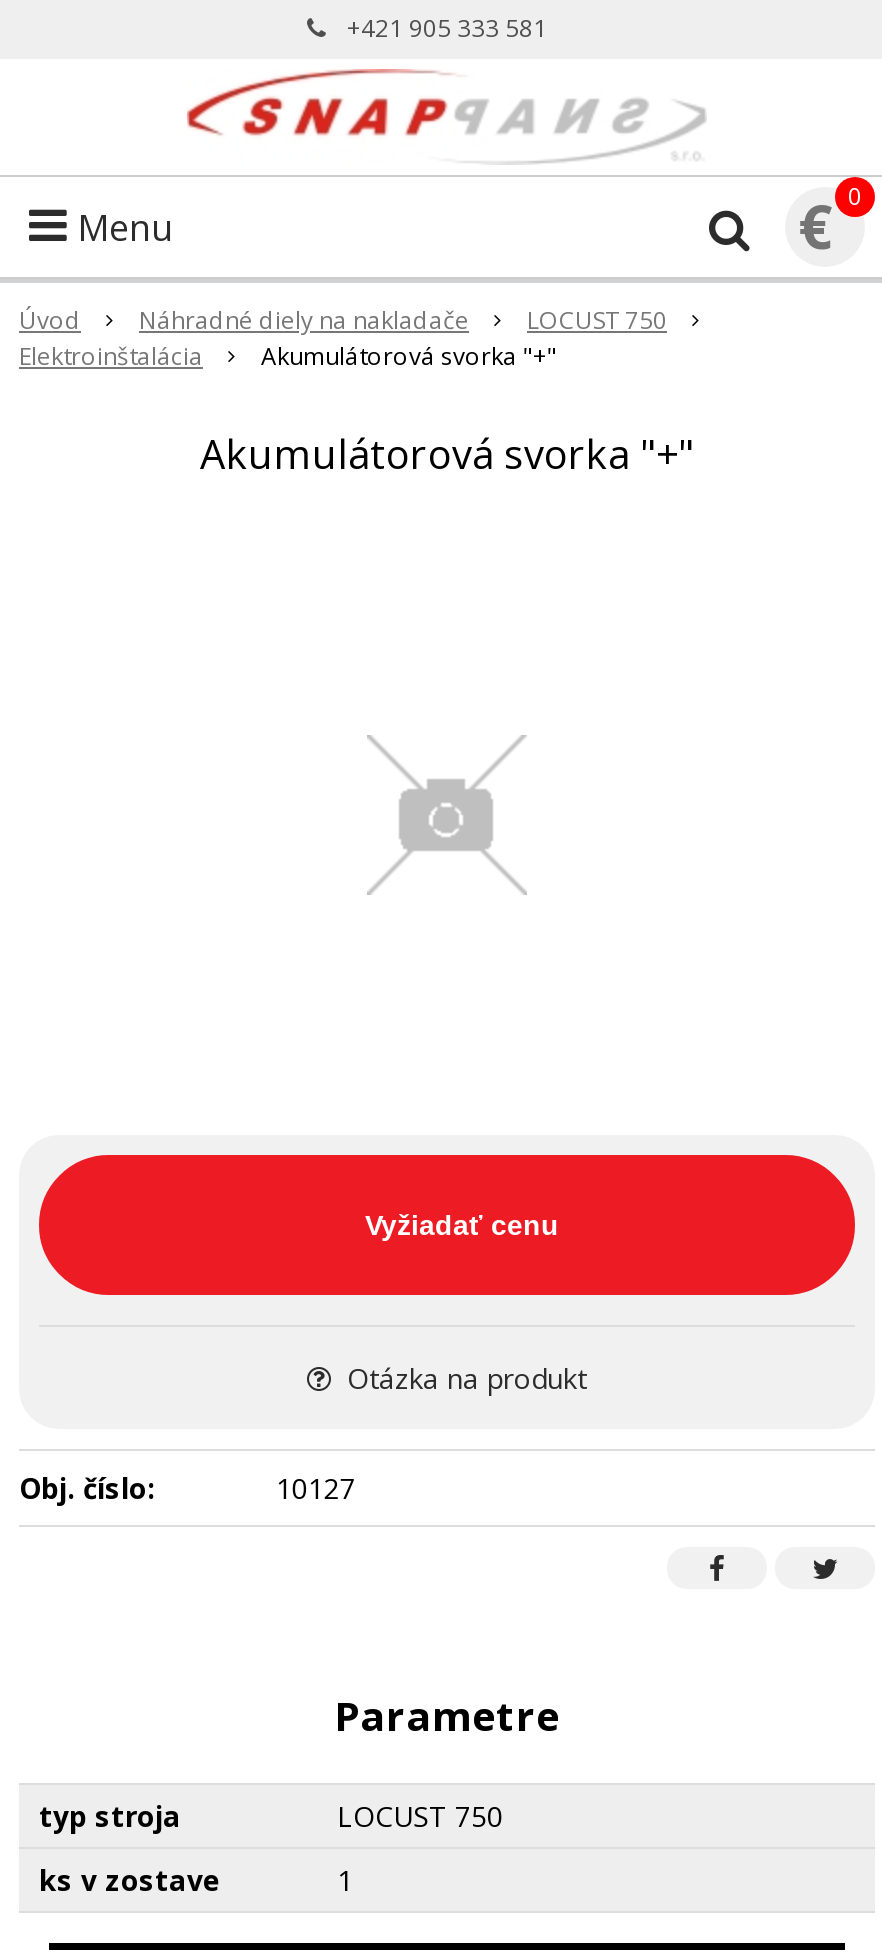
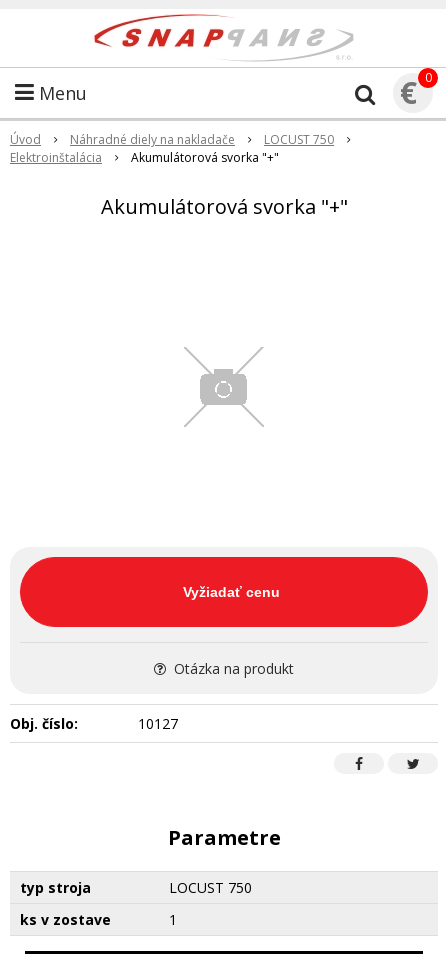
[347,11,547,45] +421 905 333 581 -> none

